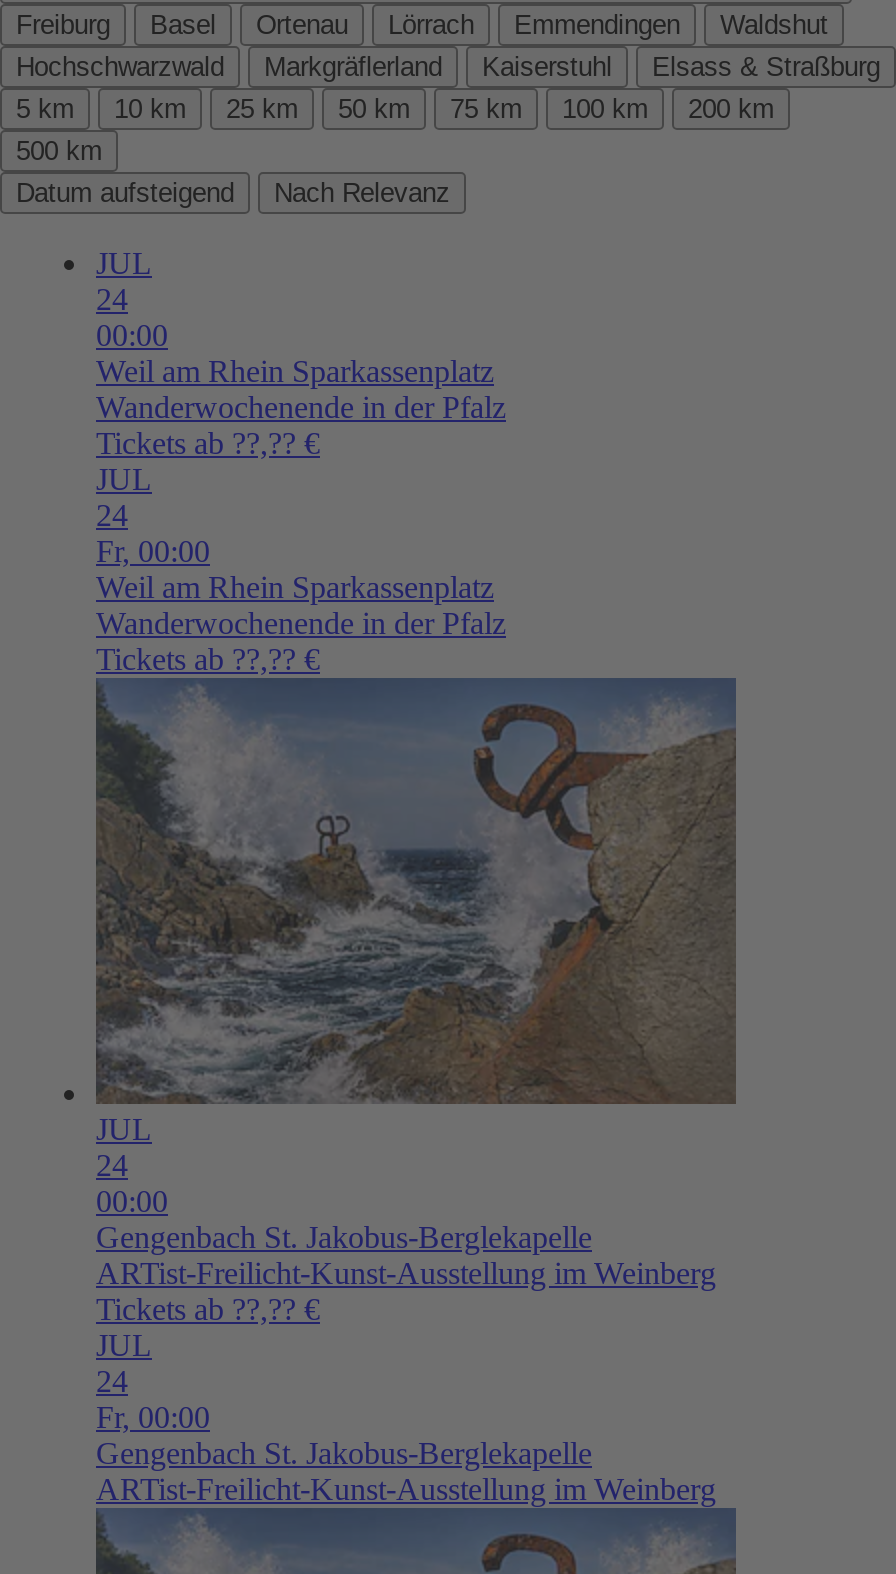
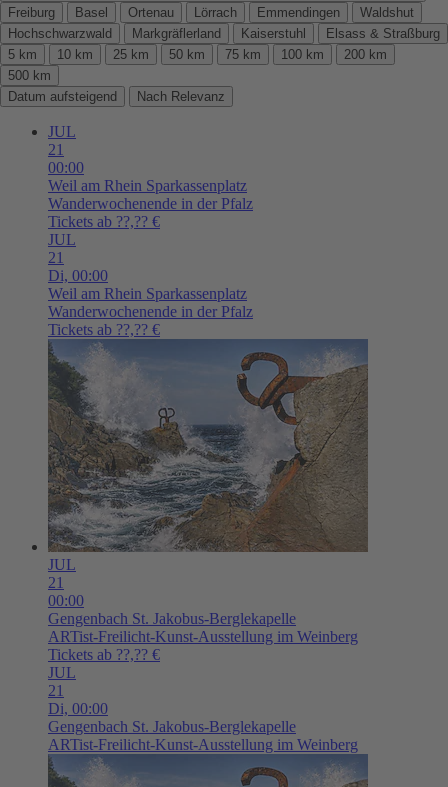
[96,282,128,316] 24 -> [48,141,64,158] 21
[96,498,210,568] 24 | Fr, 00:00 -> [48,249,108,284] 21 | Di, 00:00
[96,1148,128,1182] 24 -> [48,574,64,591] 21
[96,1364,210,1434] 24 | Fr, 00:00 -> [48,682,108,717] 21 | Di, 00:00

